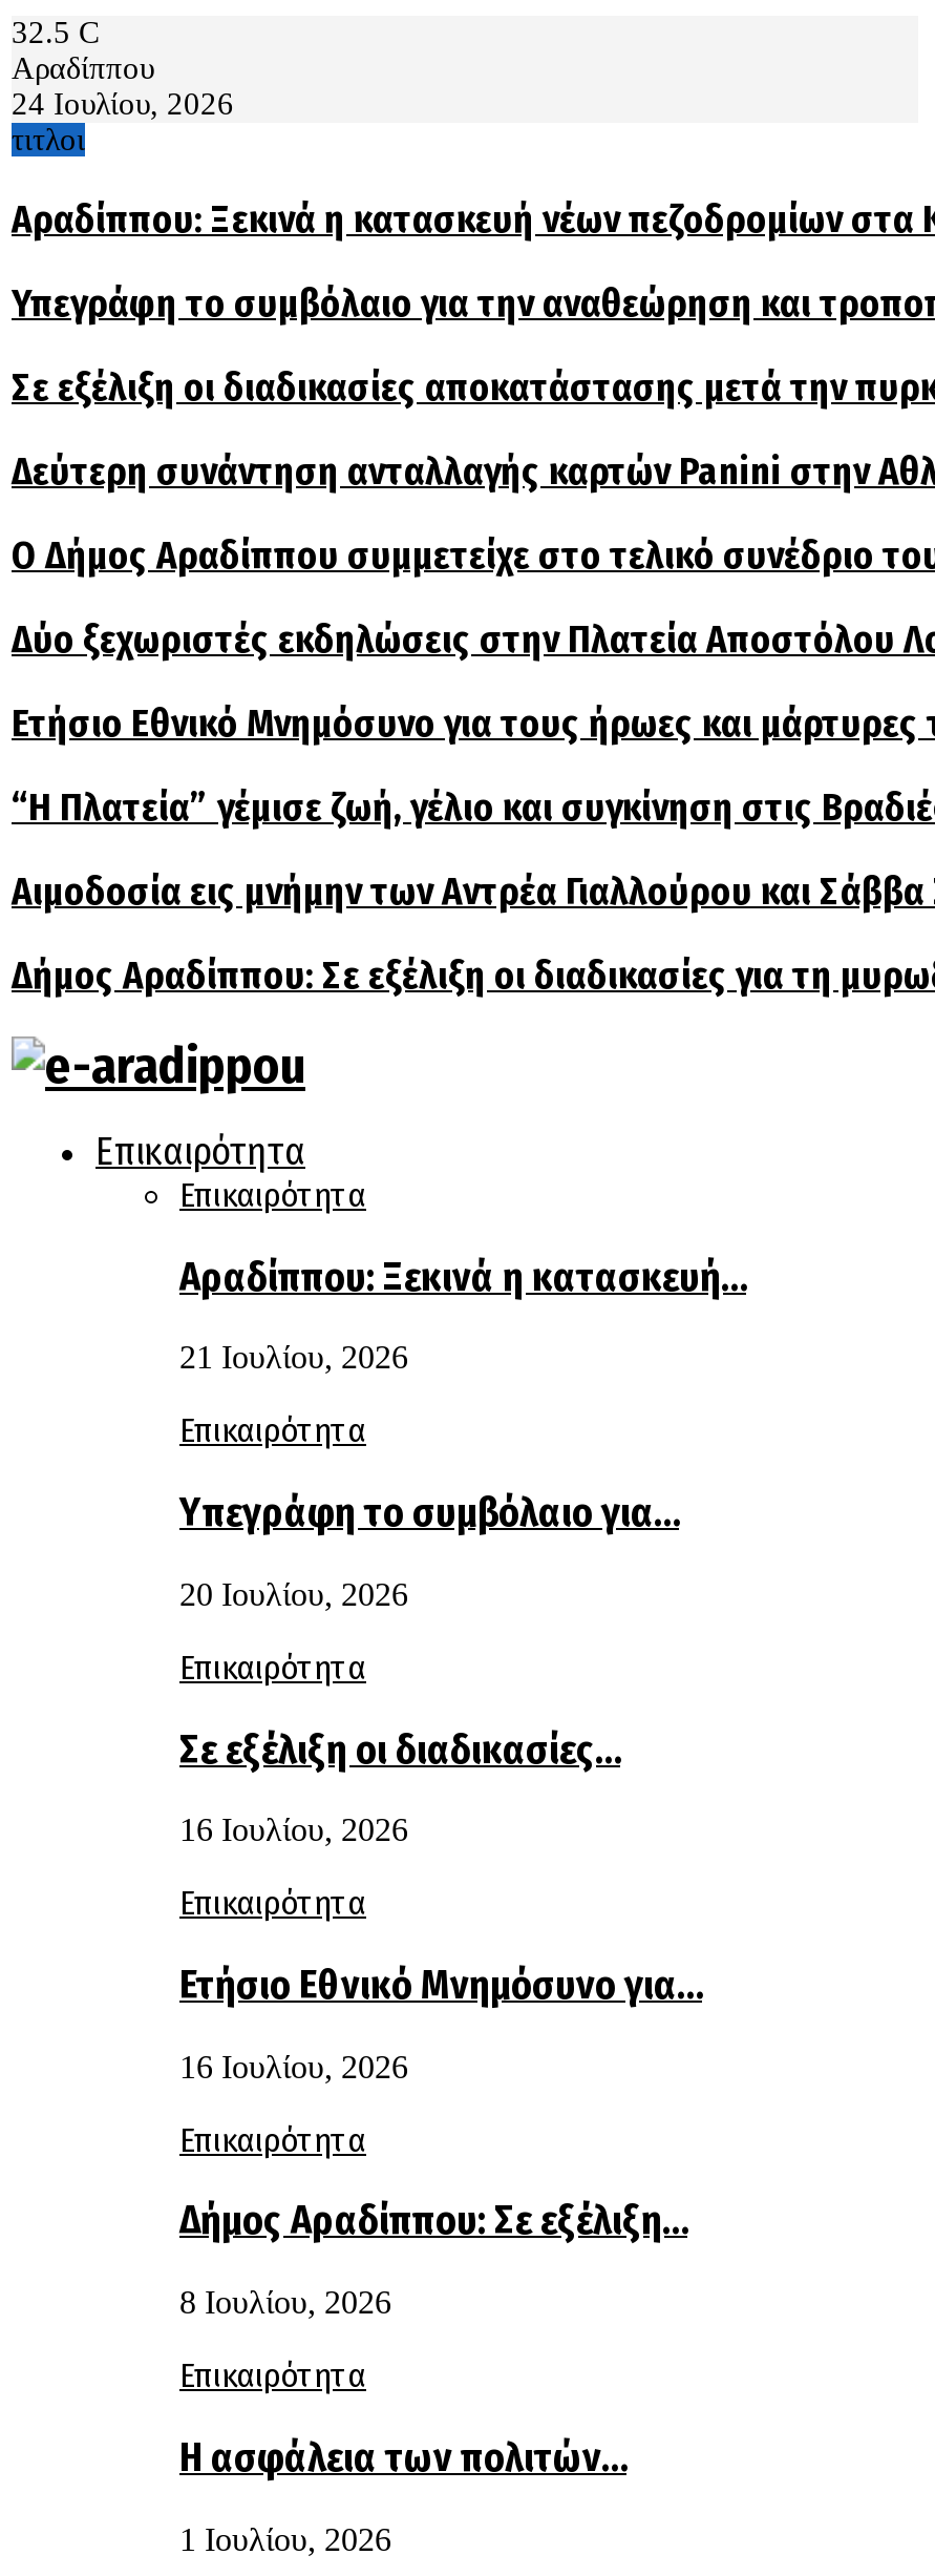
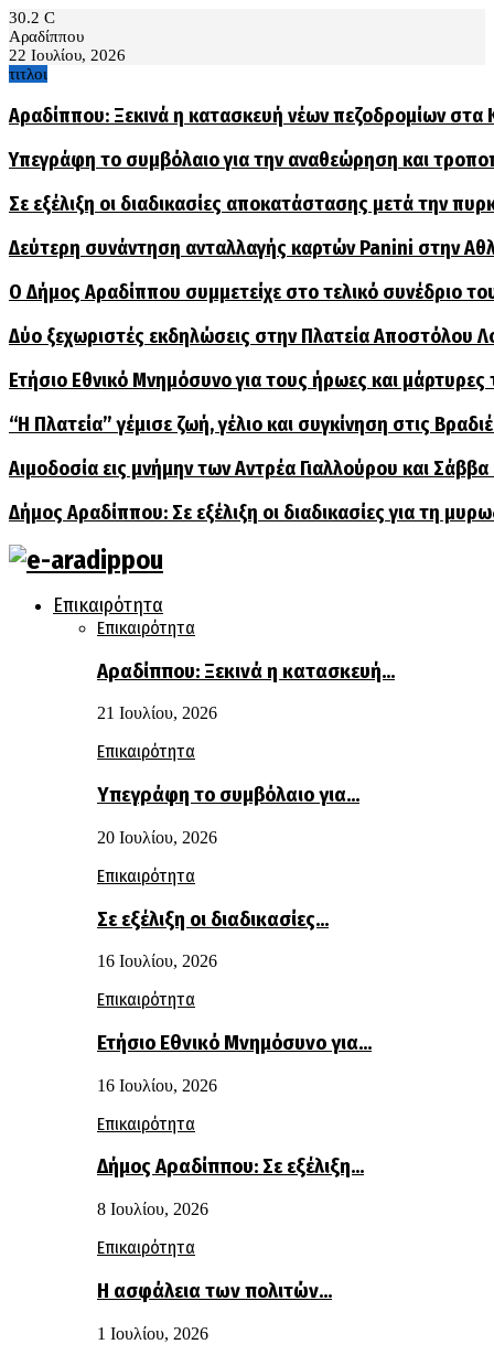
[12,16,100,49] 32.5 C -> [9,9,55,26] 30.2 C
[12,87,234,121] 24 Ιουλίου, 2026 -> [9,46,126,64] 22 Ιουλίου, 2026

